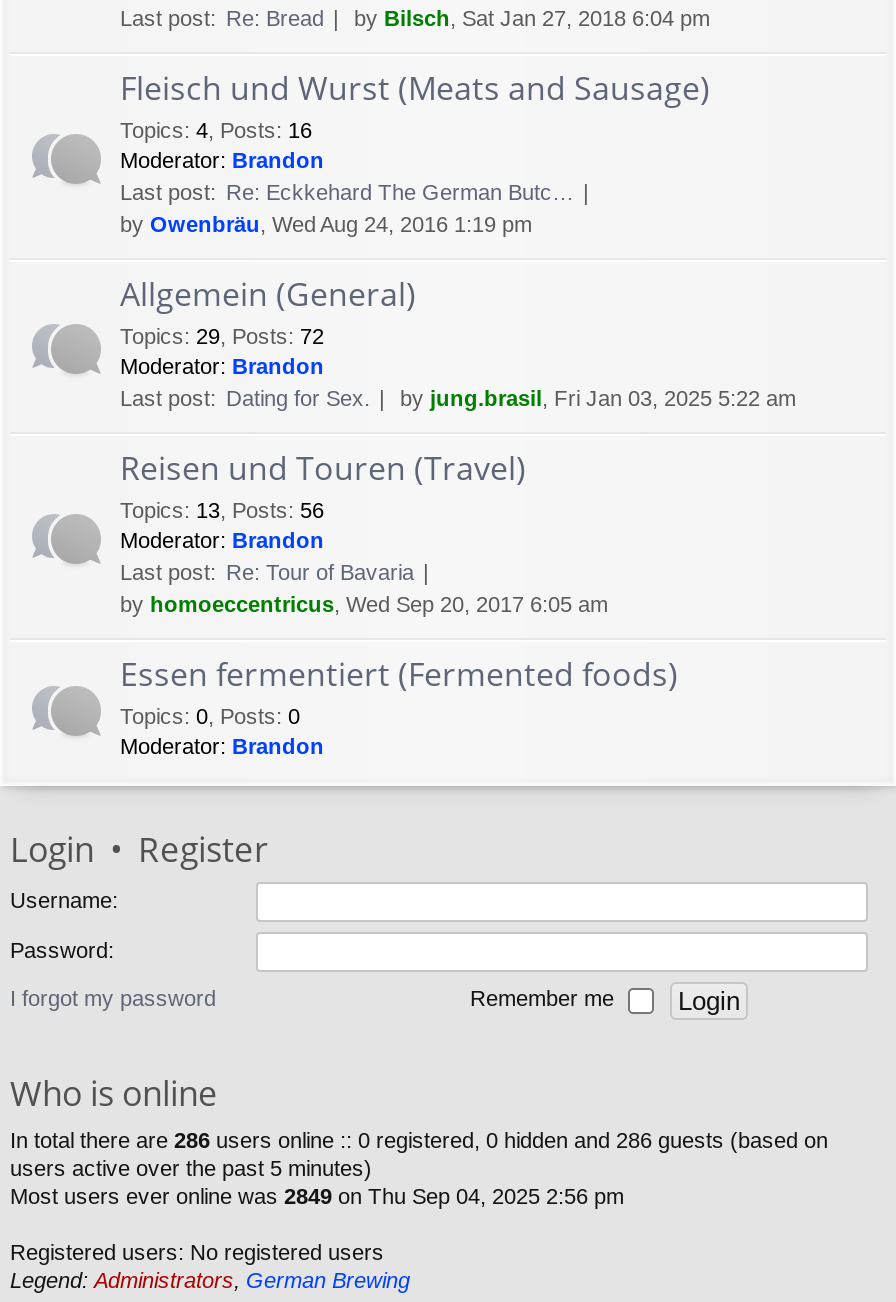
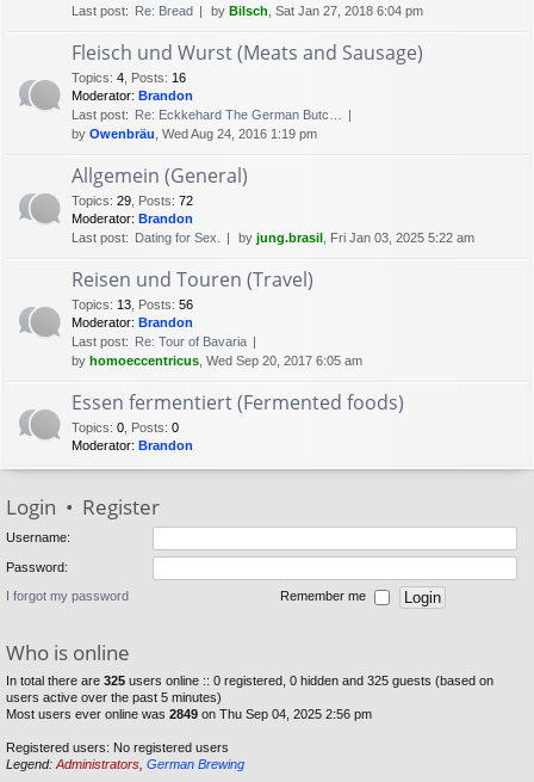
[10,1128,828,1152] In total there are 286 users online :: 0 registered, 0 hidden and 286 guests (based on -> [6,673,493,687] In total there are 325 users online :: 0 registered, 0 hidden and 325 guests (based on

